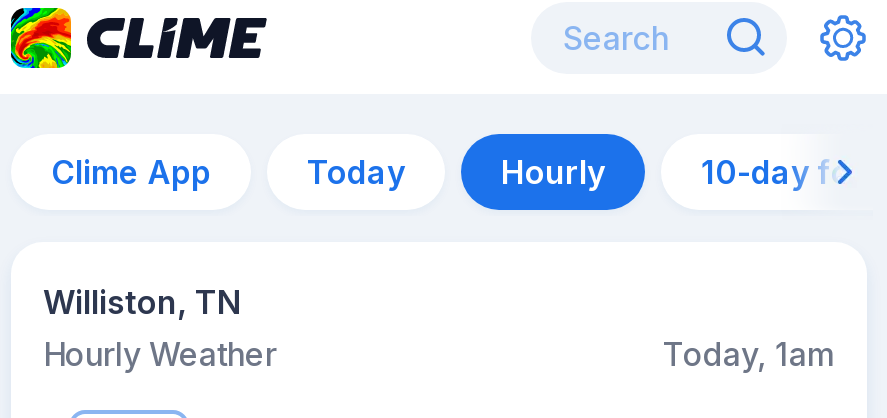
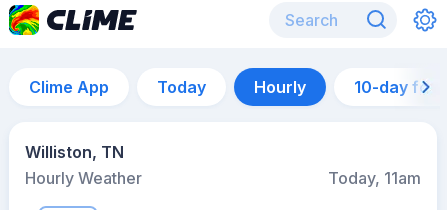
[663,334,835,374] Today, 1am -> [328,168,421,188] Today, 11am

